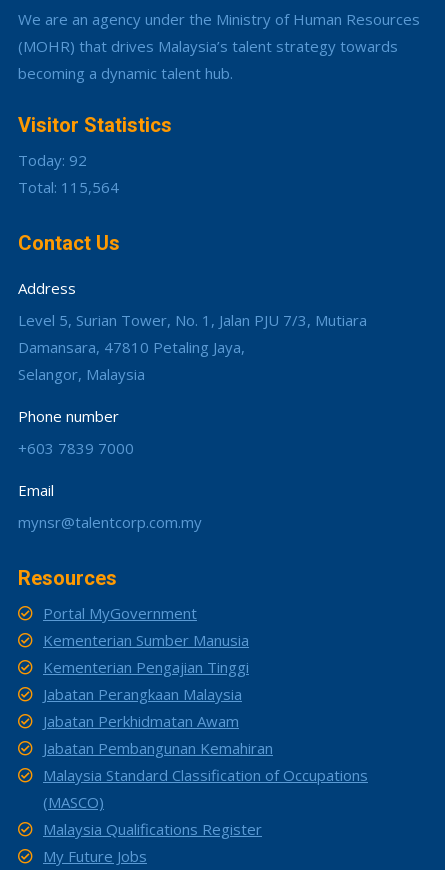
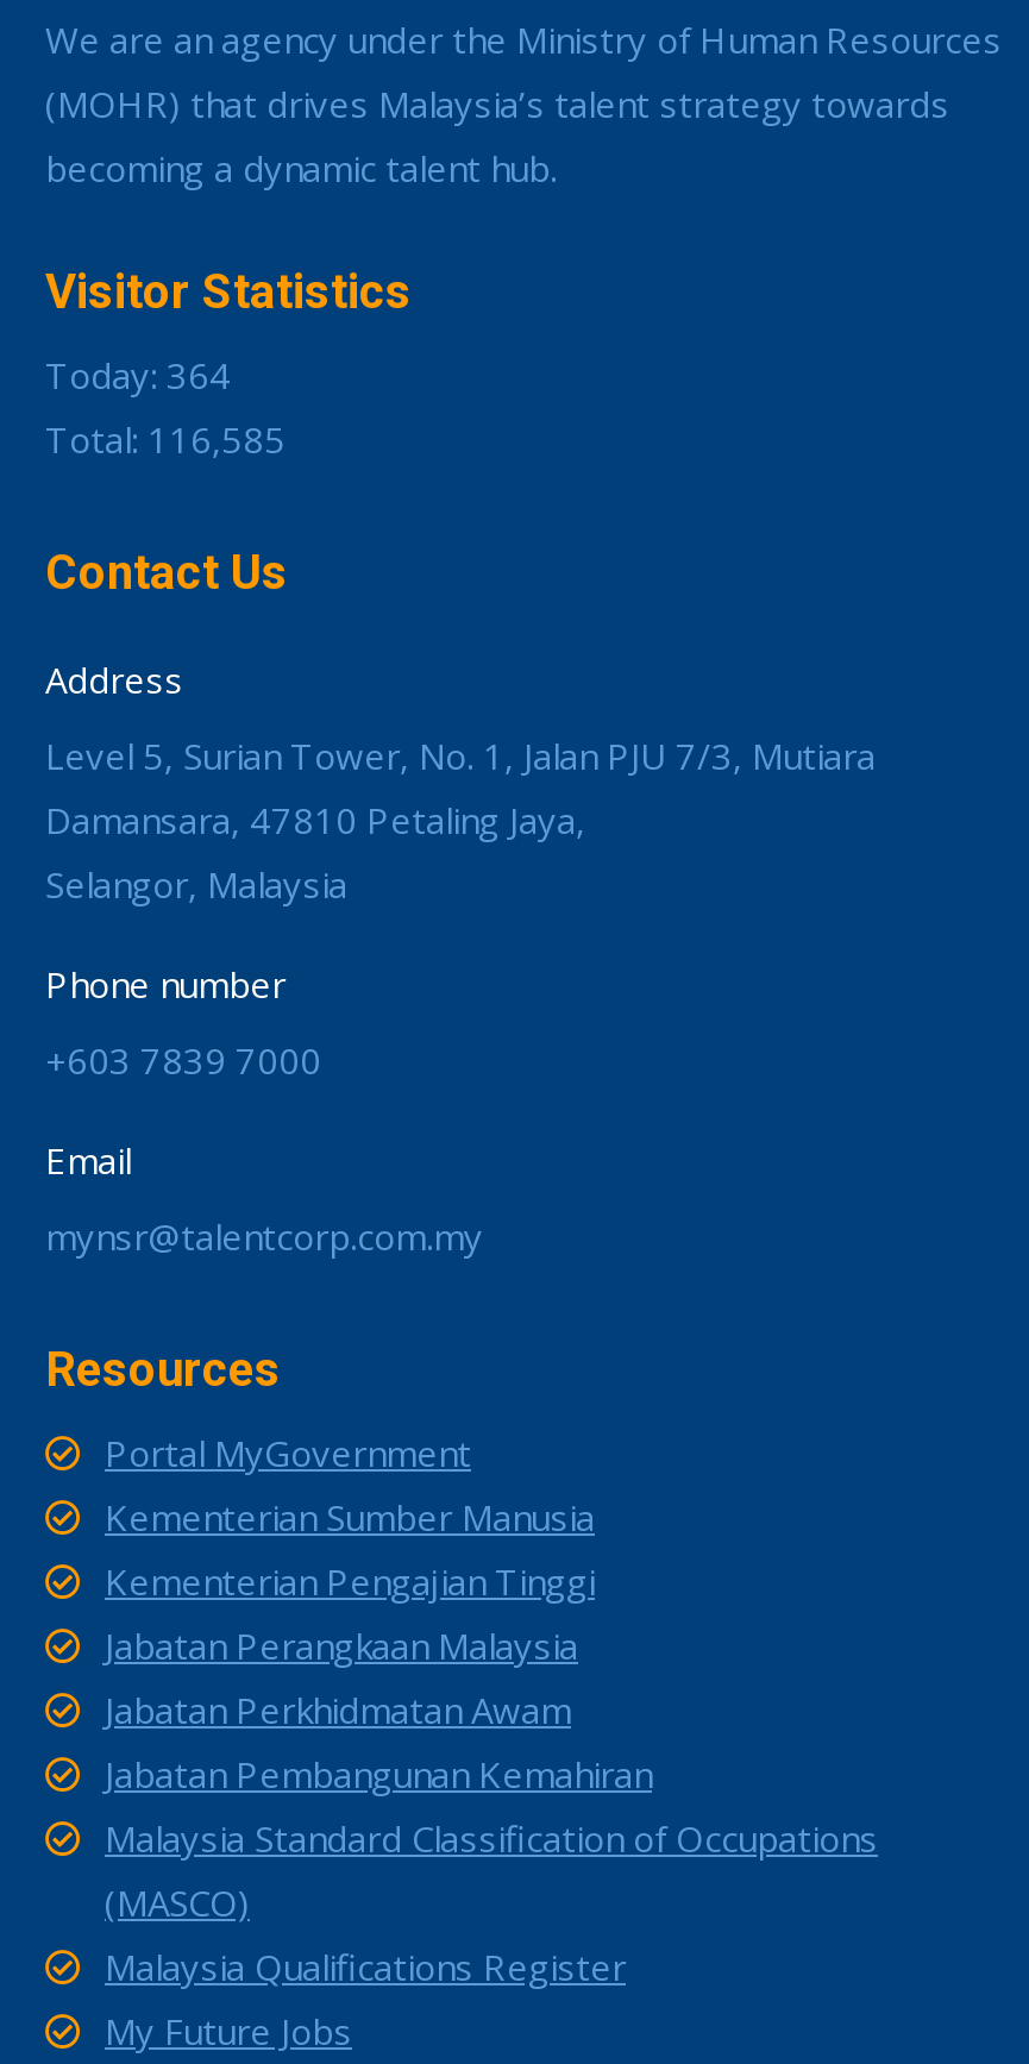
[18,150,87,170] Today: 92 -> [45,351,231,399] Today: 364
[18,177,119,197] Total: 115,564 -> [45,415,286,463] Total: 116,585

